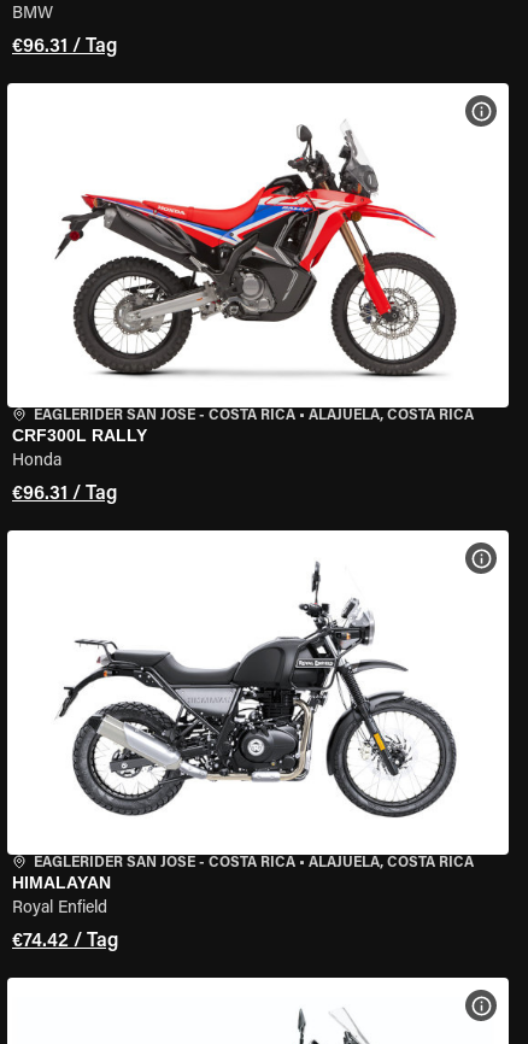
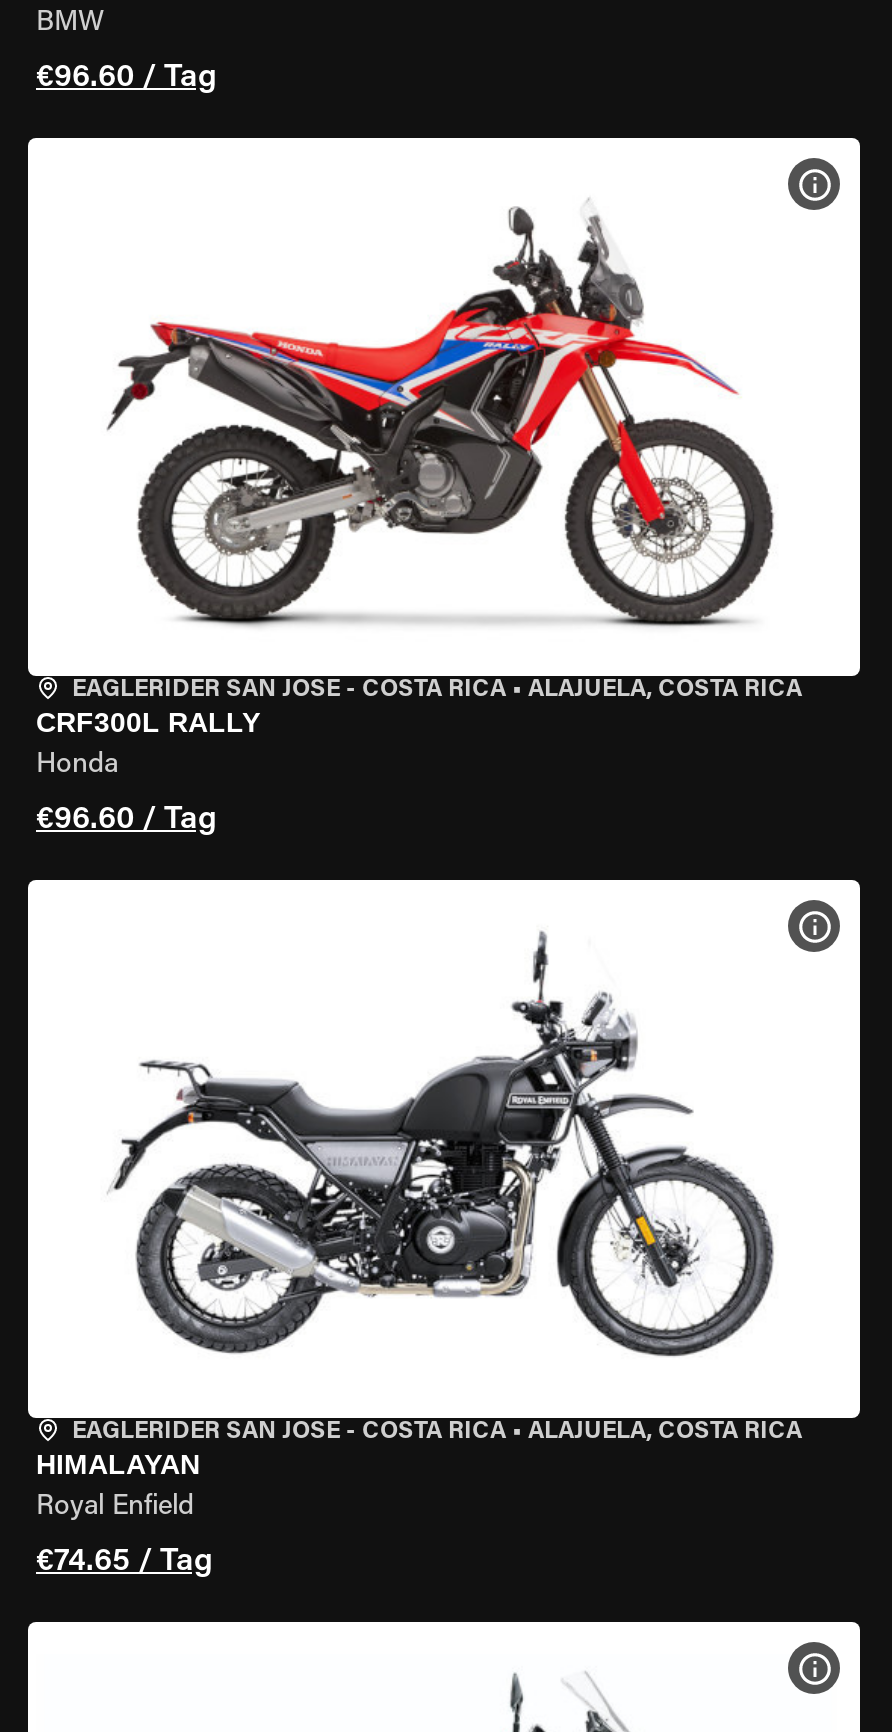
[12,37,117,57] €96.31 / Tag -> [36,62,216,94] €96.60 / Tag
[12,485,117,504] €96.31 / Tag -> [36,804,216,836] €96.60 / Tag
[12,932,118,951] €74.42 / Tag -> [36,1546,212,1578] €74.65 / Tag

